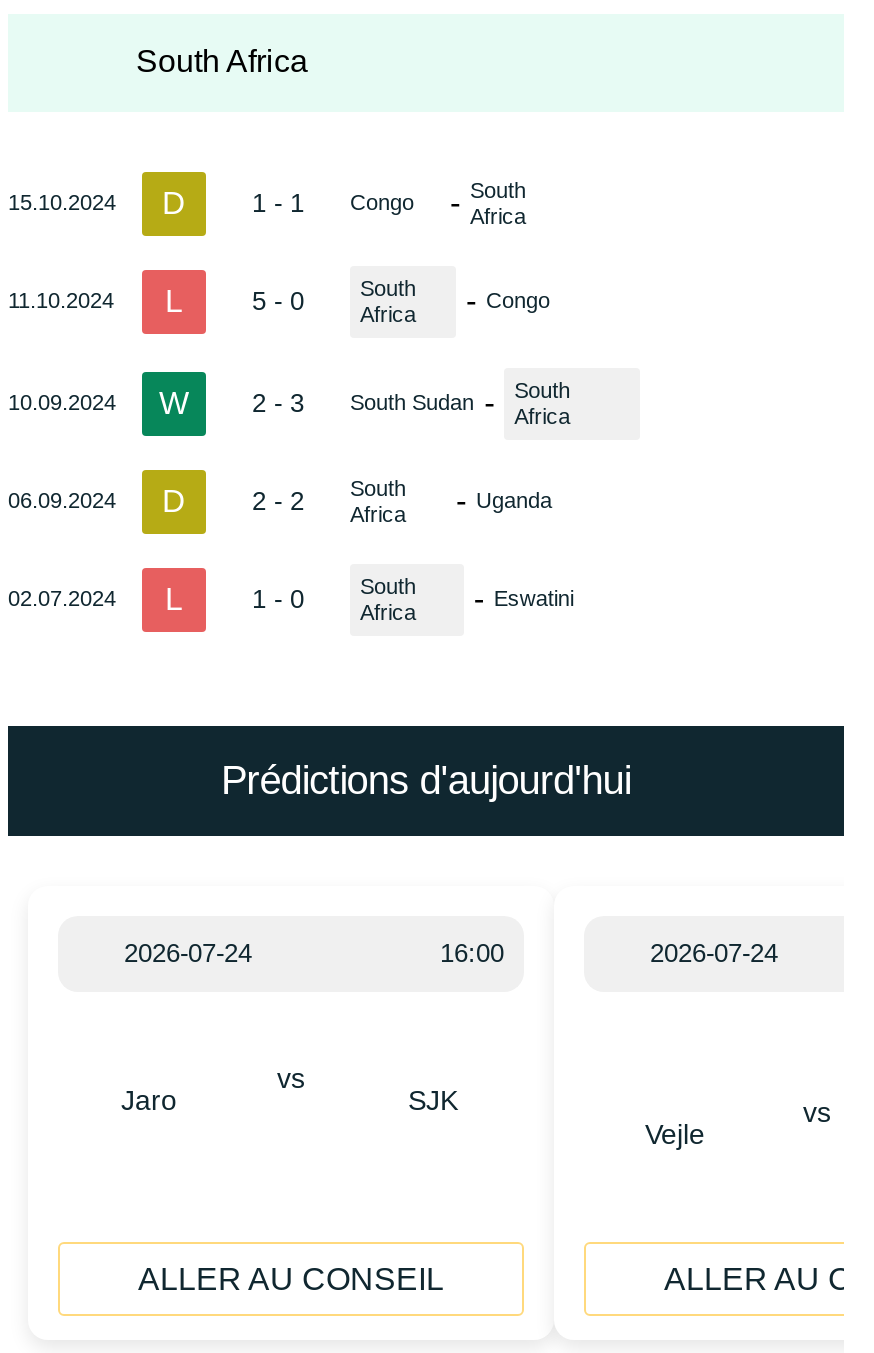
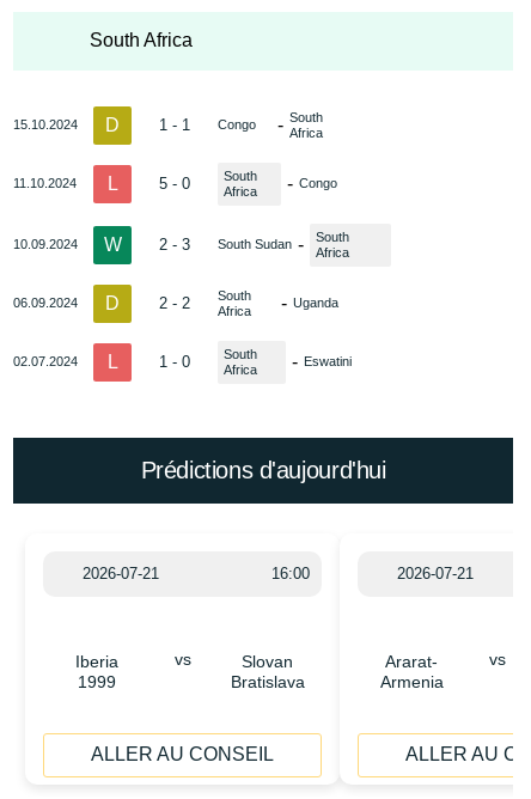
[124,937,252,967] 2026-07-24 -> [83,564,159,582] 2026-07-21
[650,937,778,967] 2026-07-24 -> [397,564,474,582] 2026-07-21
[121,1083,177,1115] Jaro -> [76,651,119,691] Iberia | 1999
[408,1083,458,1115] SJK -> [230,651,304,691] Slovan | Bratislava
[645,1117,705,1149] Vejle -> [380,651,444,691] Ararat- | Armenia

